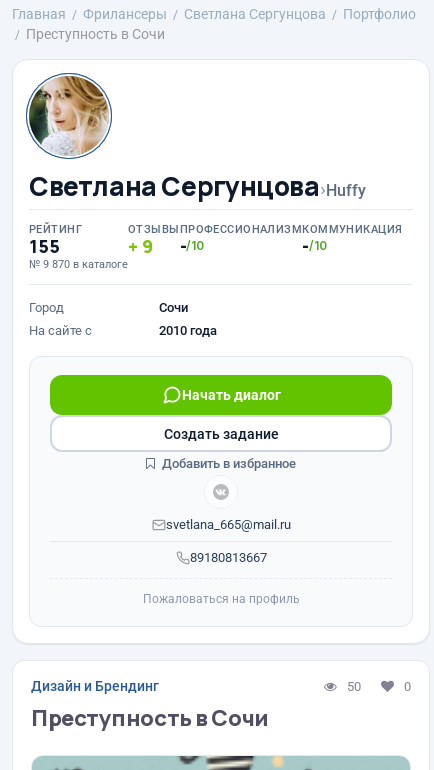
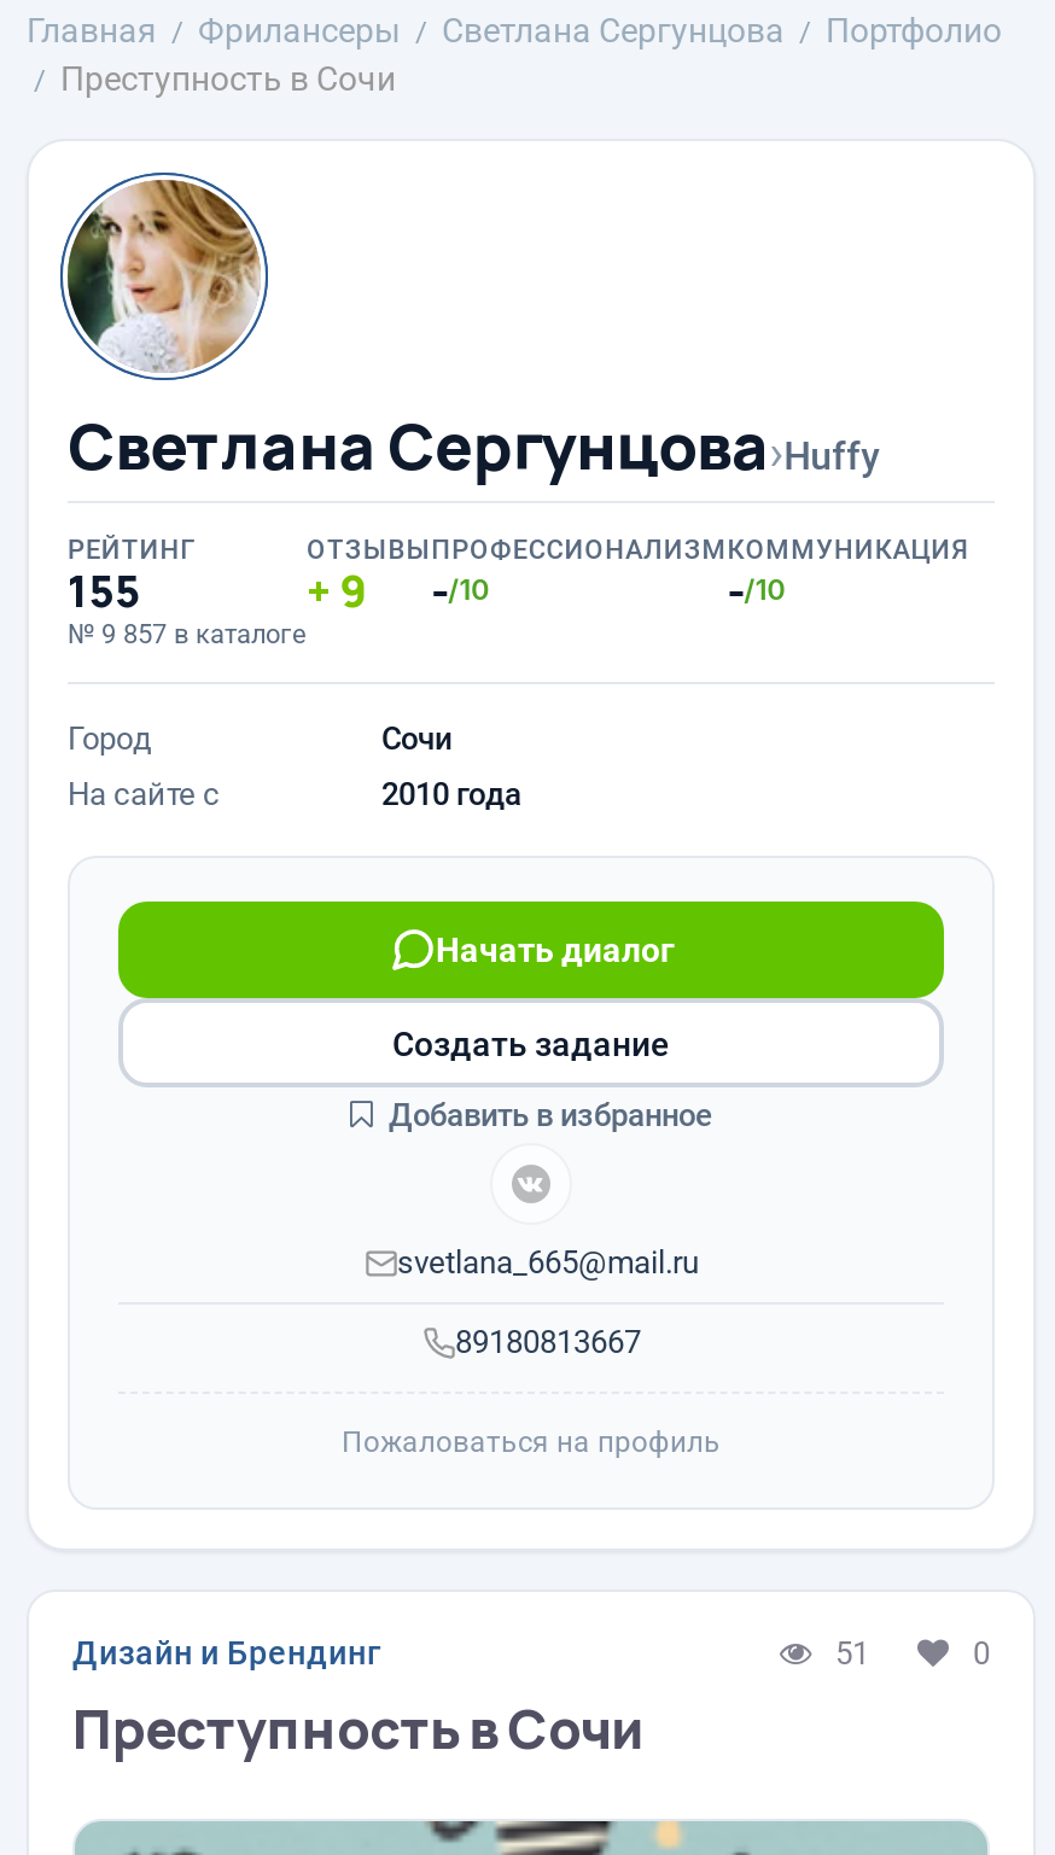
[29,258,128,271] № 9 870 в каталоге -> [68,619,307,651] № 9 857 в каталоге
[347,678,361,693] 50 -> [835,1634,869,1670] 51

